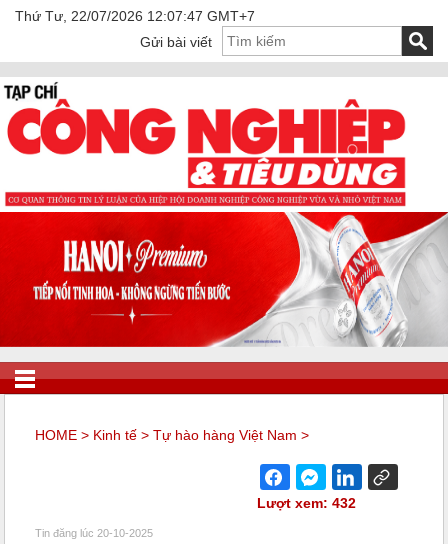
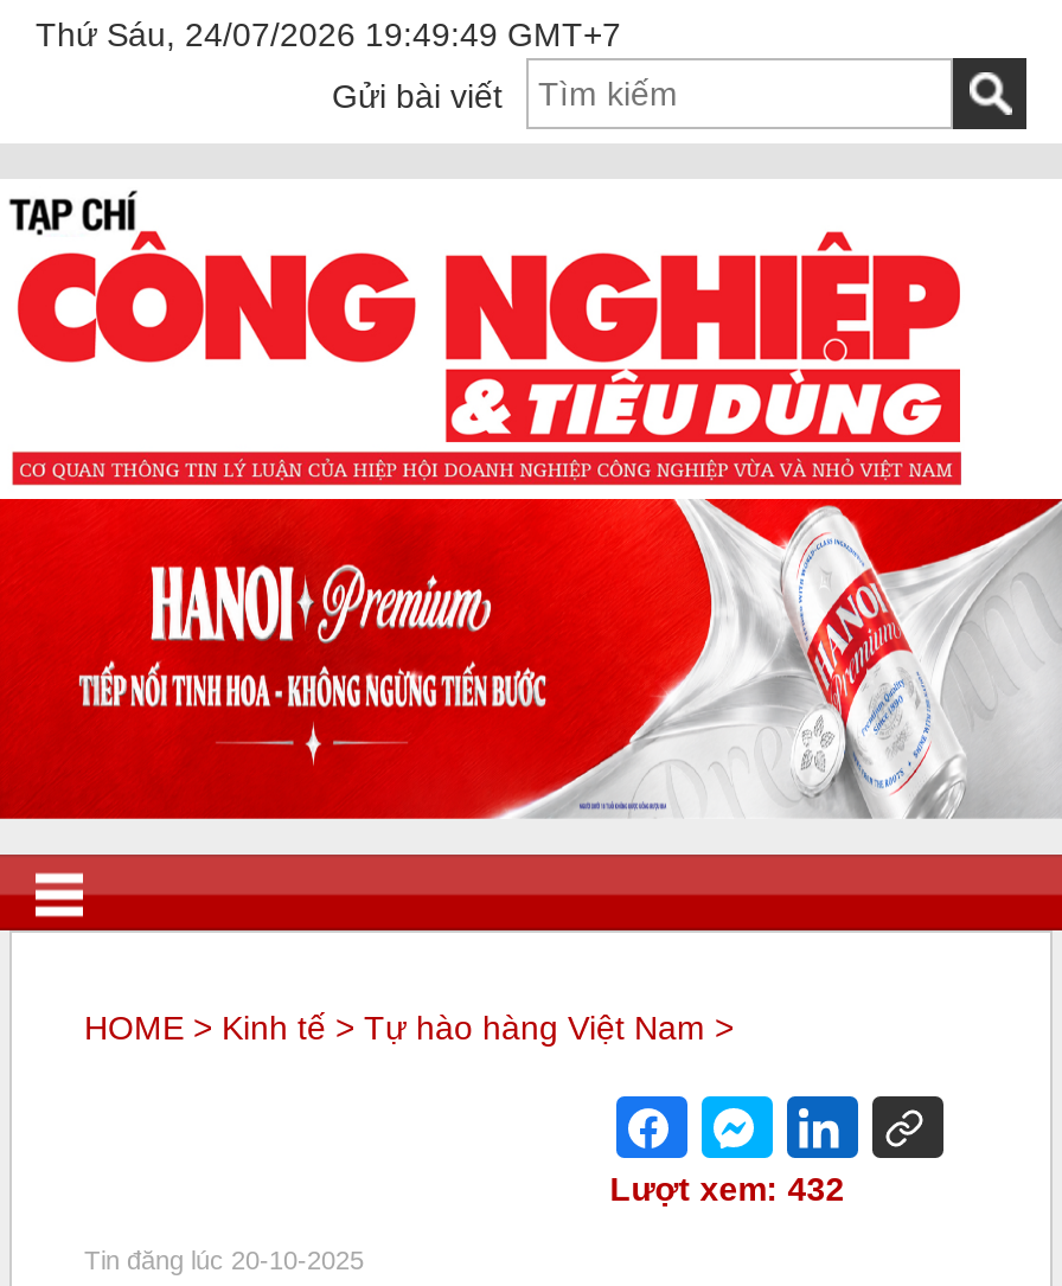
[15,8,255,24] Thứ Tư, 22/07/2026 12:07:47 GMT+7 -> [36,15,621,53] Thứ Sáu, 24/07/2026 19:49:49 GMT+7

